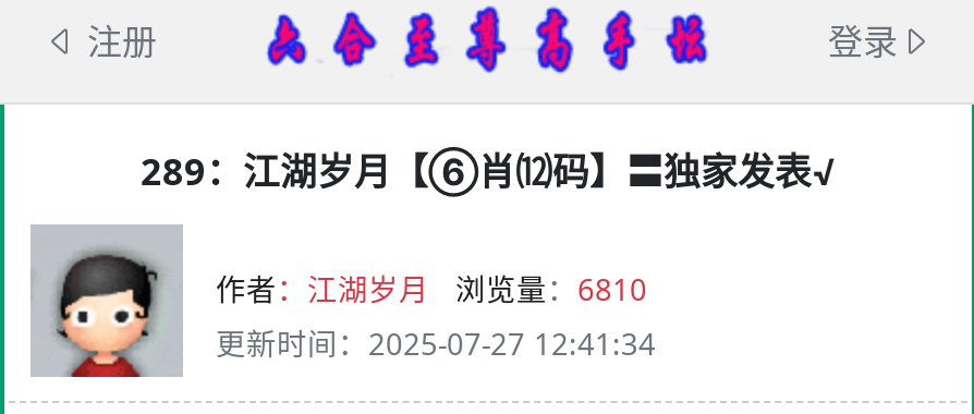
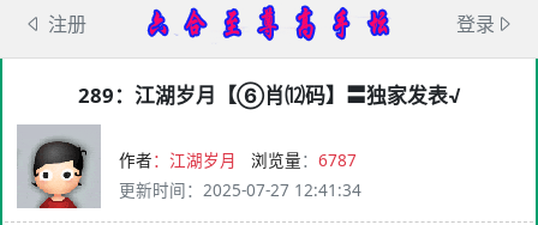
[216,268,647,309] 作者：江湖岁月 浏览量：6810 -> [119,148,357,171] 作者：江湖岁月 浏览量：6787

